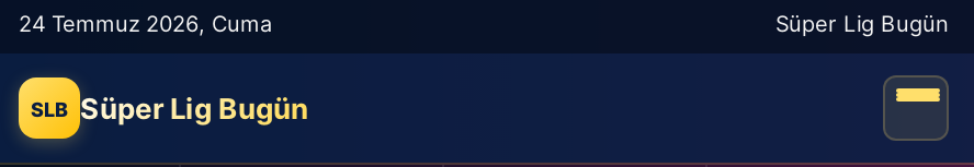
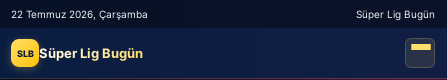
[19,10,273,36] 24 Temmuz 2026, Cuma -> [11,8,148,20] 22 Temmuz 2026, Çarşamba

